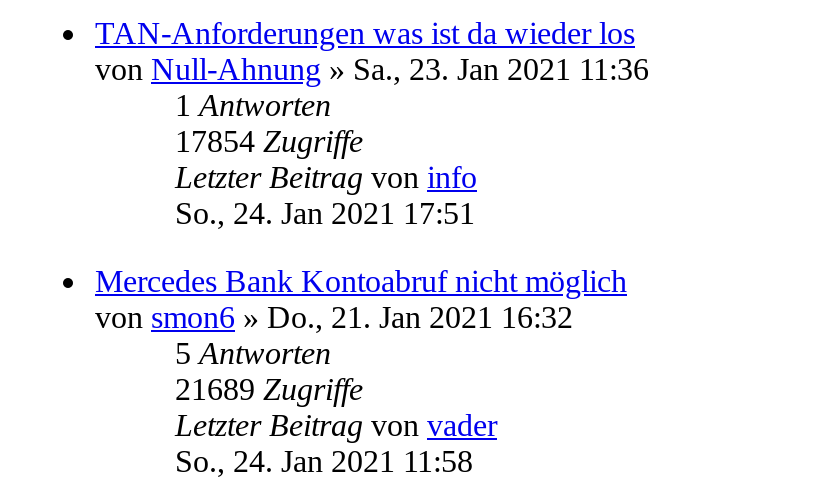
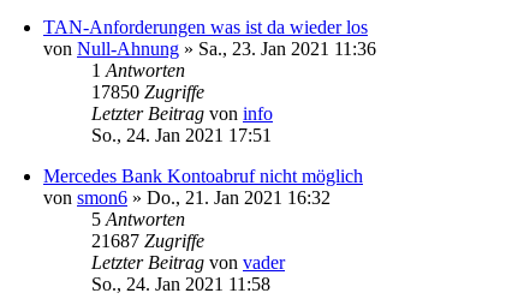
[175,124,363,158] 17854 Zugriffe -> [91,82,204,102] 17850 Zugriffe
[175,372,363,406] 21689 Zugriffe -> [91,230,204,251] 21687 Zugriffe

